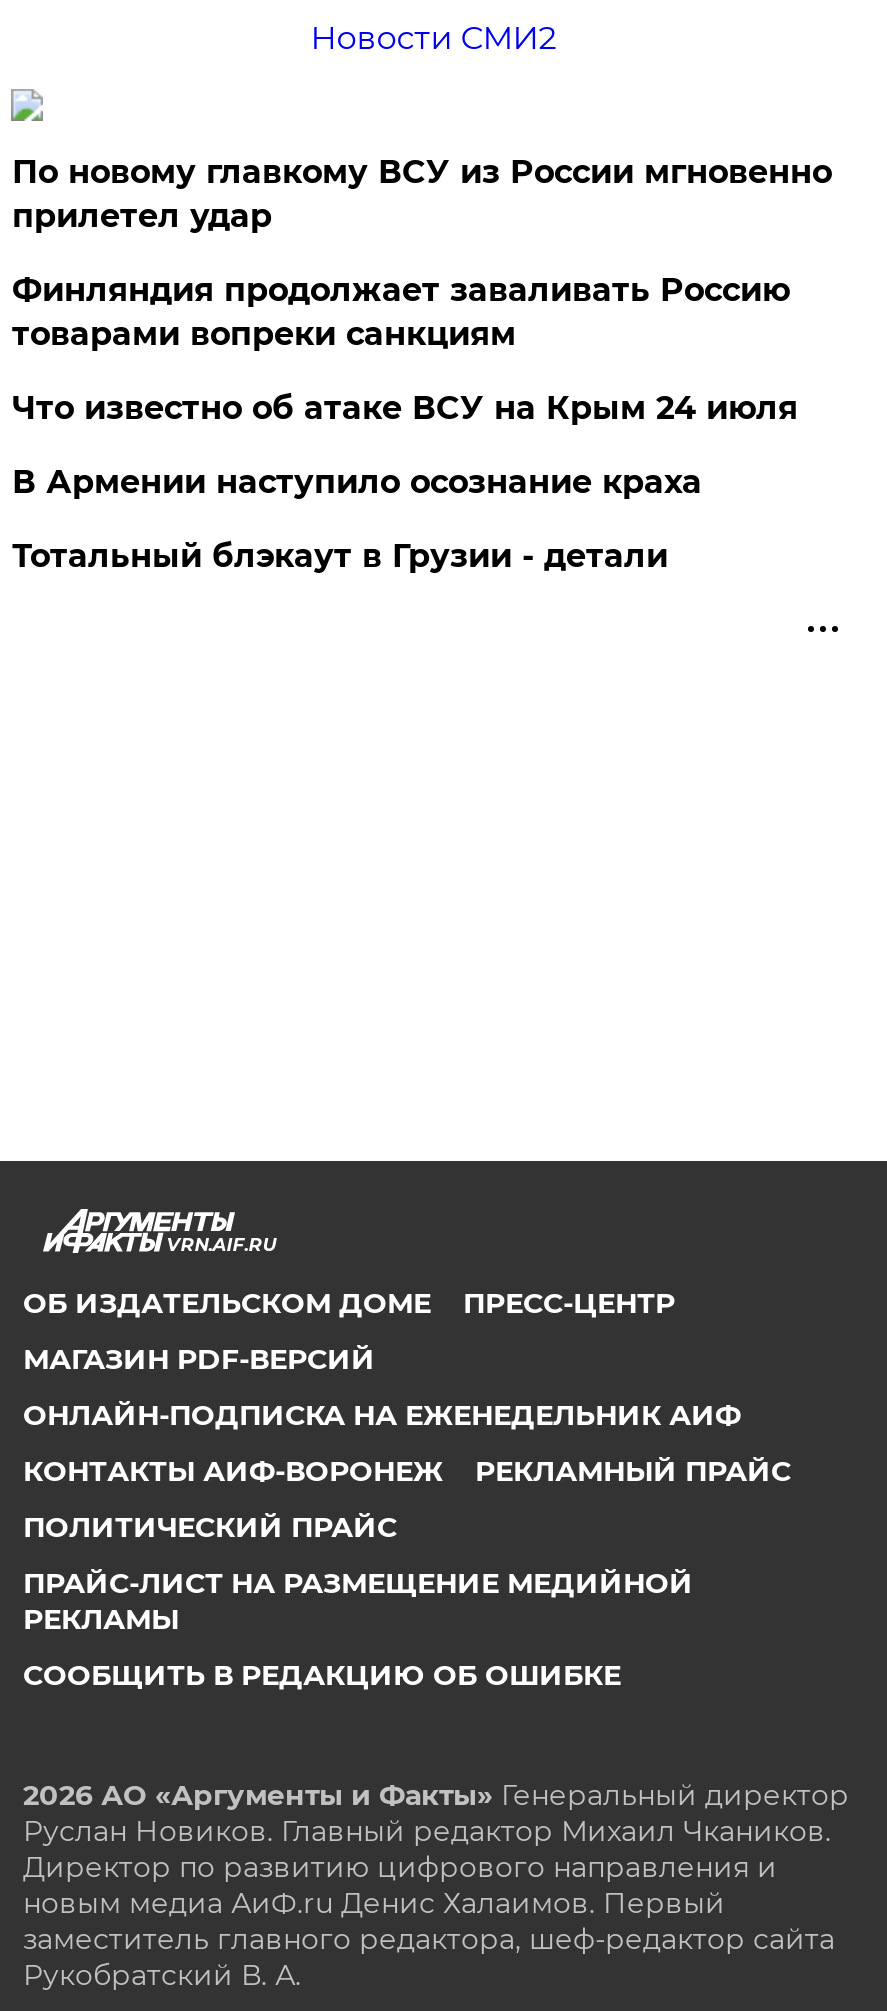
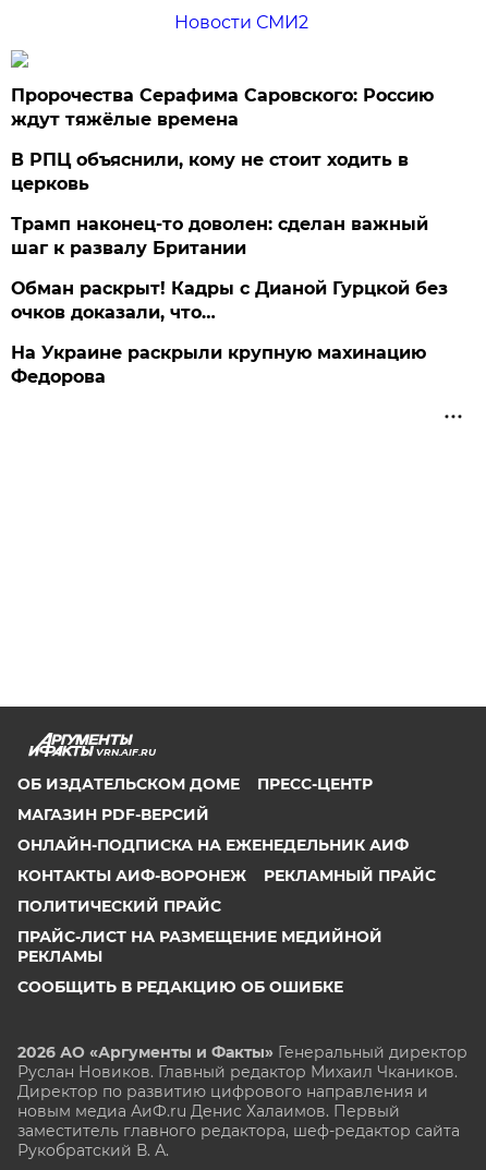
[12,154,832,236] По новому главкому ВСУ из России мгновенно | прилетел удар -> [11,85,434,130] Пророчества Серафима Саровского: Россию | ждут тяжёлые времена
[12,272,790,354] Финляндия продолжает заваливать Россию | товарами вопреки санкциям -> [11,150,409,194] В РПЦ объяснили, кому не стоит ходить в | церковь
[12,390,798,428] Что известно об атаке ВСУ на Крым 24 июля -> [11,214,429,259] Трамп наконец-то доволен: сделан важный | шаг к развалу Британии
[12,464,702,502] В Армении наступило осознание краха -> [11,278,448,323] Обман раскрыт! Кадры с Дианой Гурцкой без | очков доказали, что…
[12,538,668,576] Тотальный блэкаут в Грузии - детали -> [11,343,427,387] На Украине раскрыли крупную махинацию | Федорова

